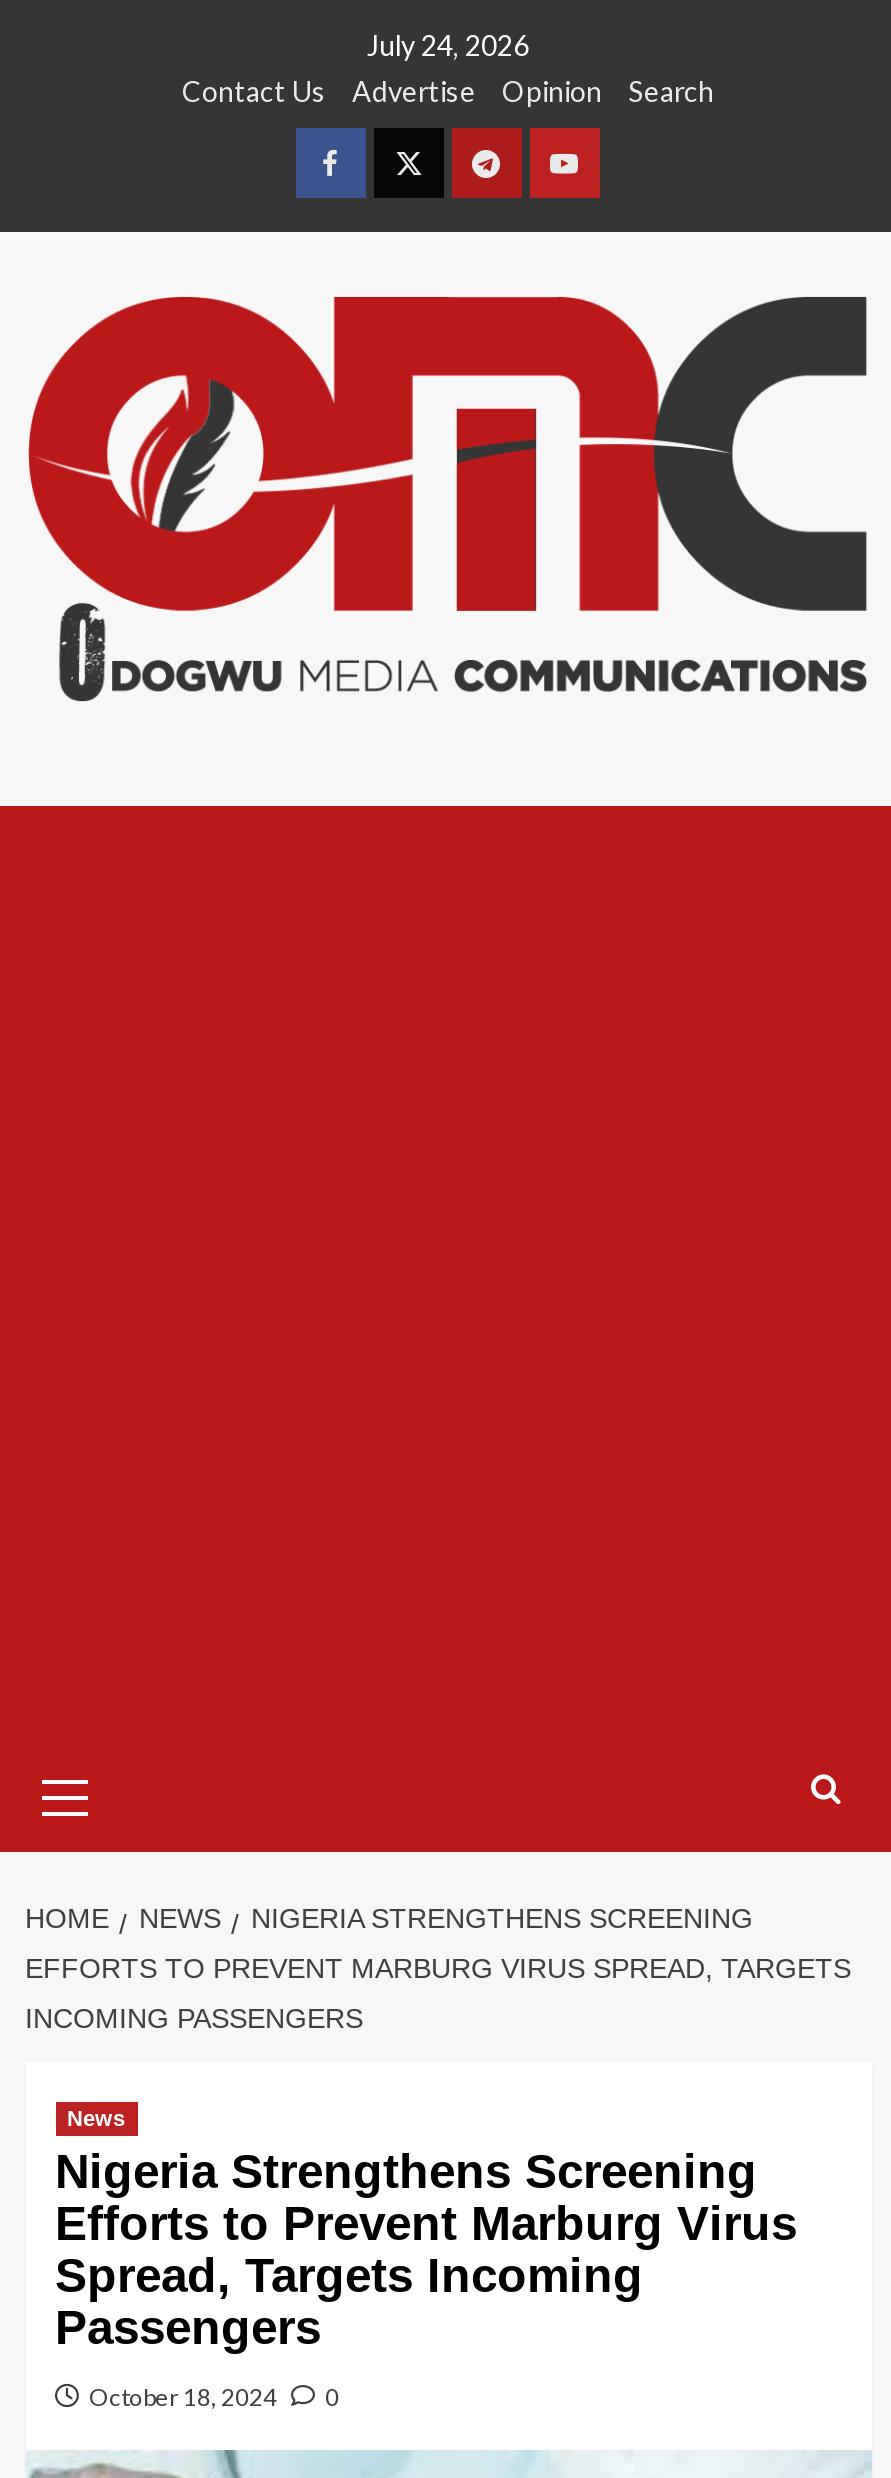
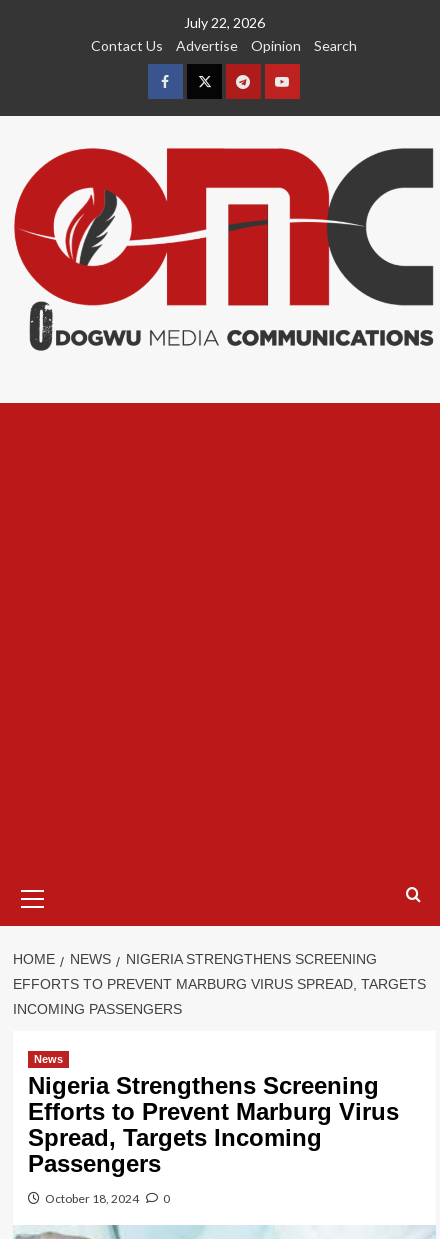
[367,28,529,62] July 24, 2026 -> [183,14,264,31] July 22, 2026

